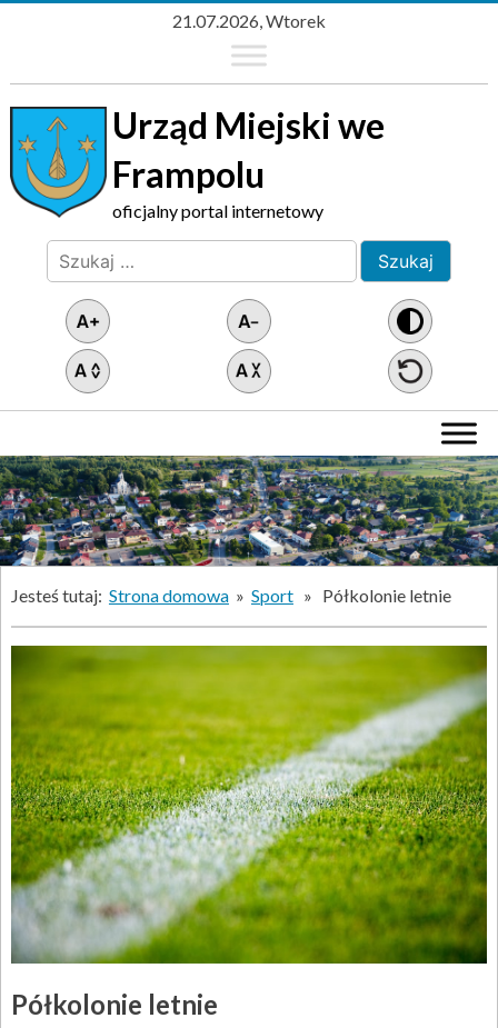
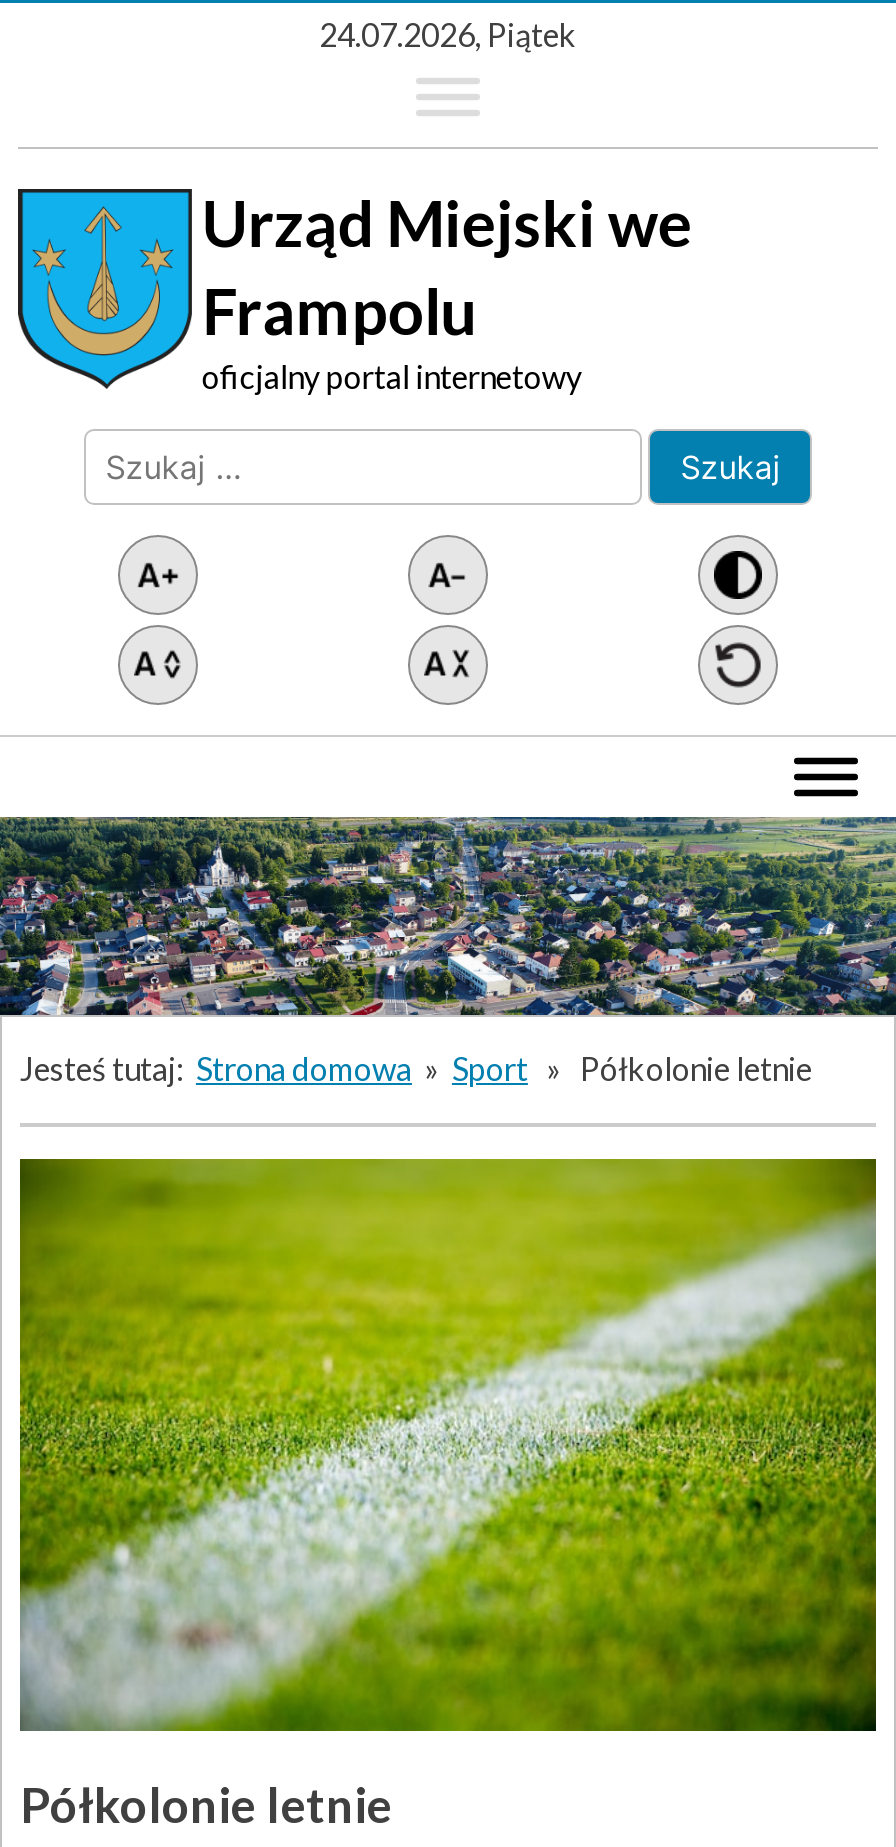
[172,10,326,31] 21.07.2026, Wtorek -> [319,15,577,53] 24.07.2026, Piątek

